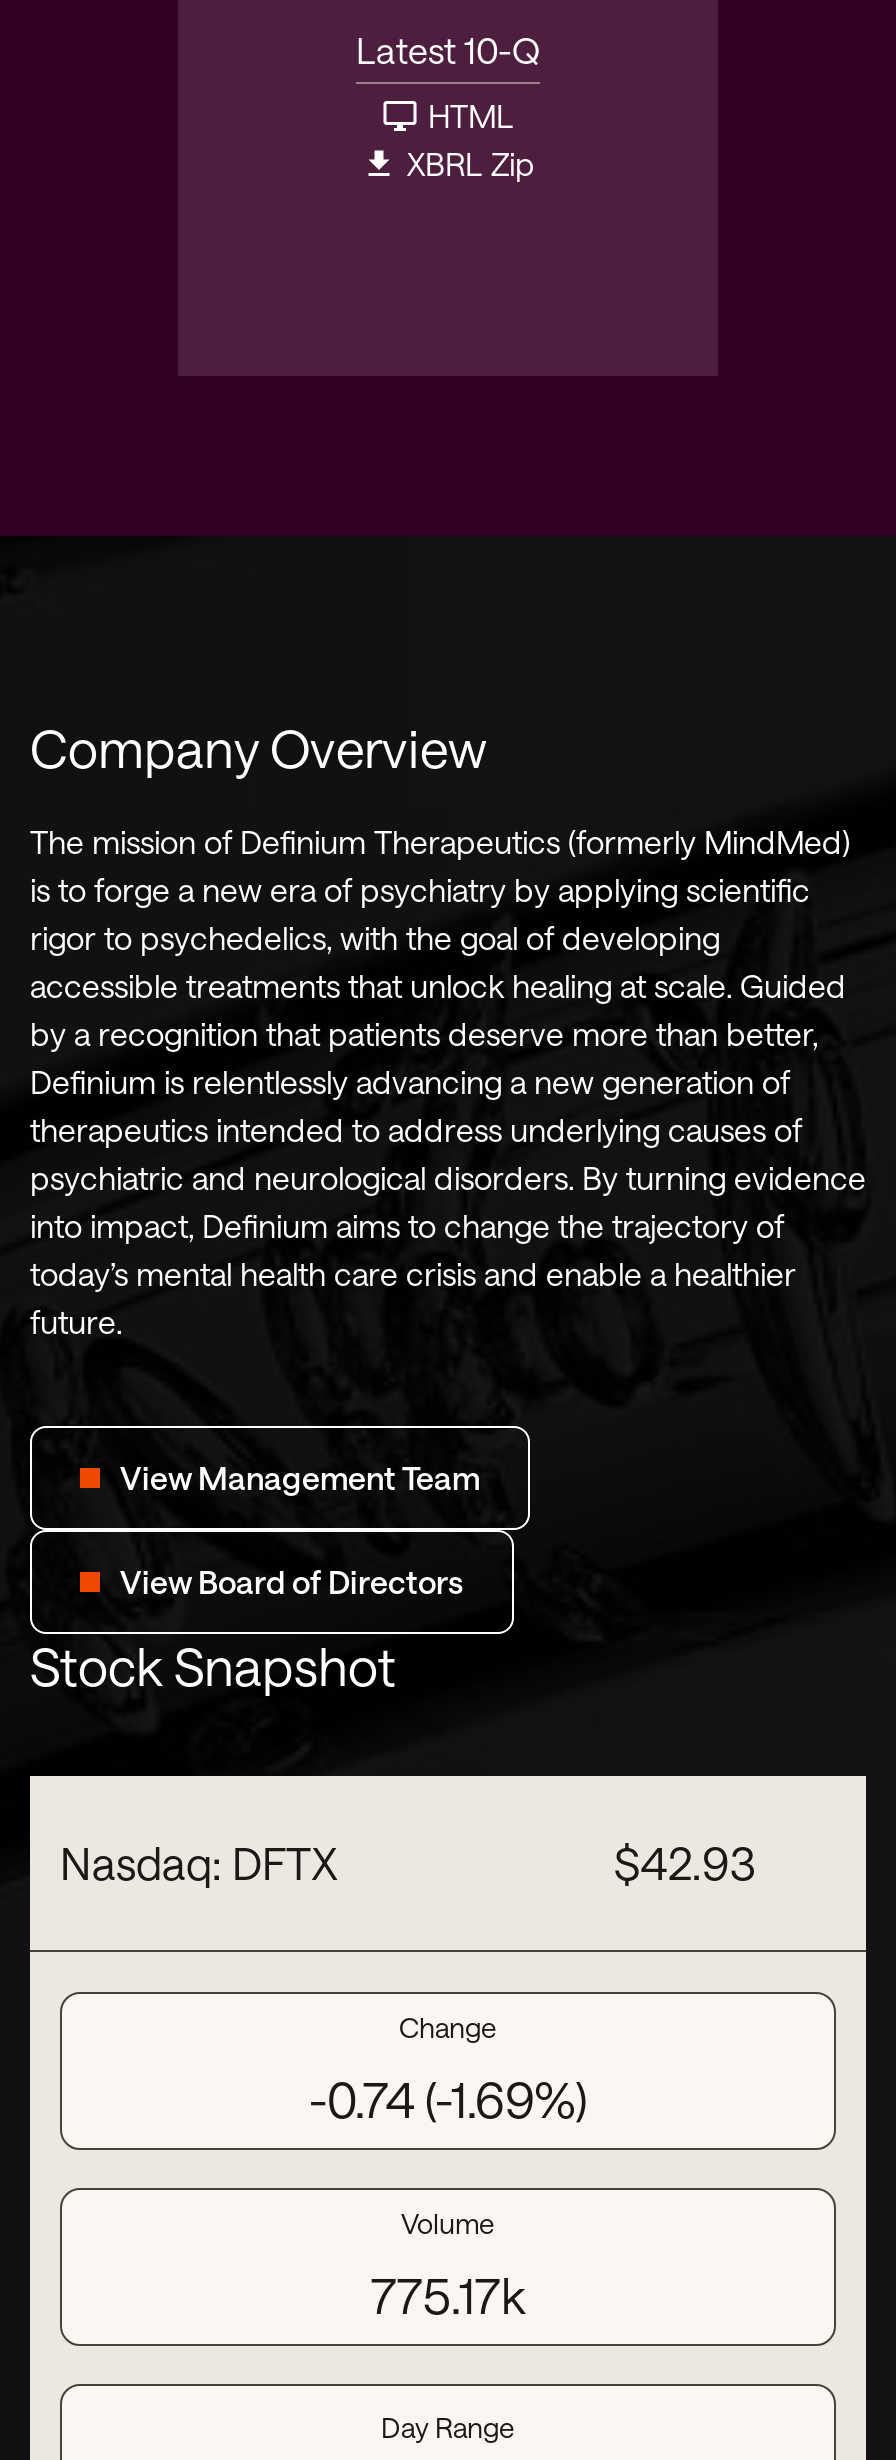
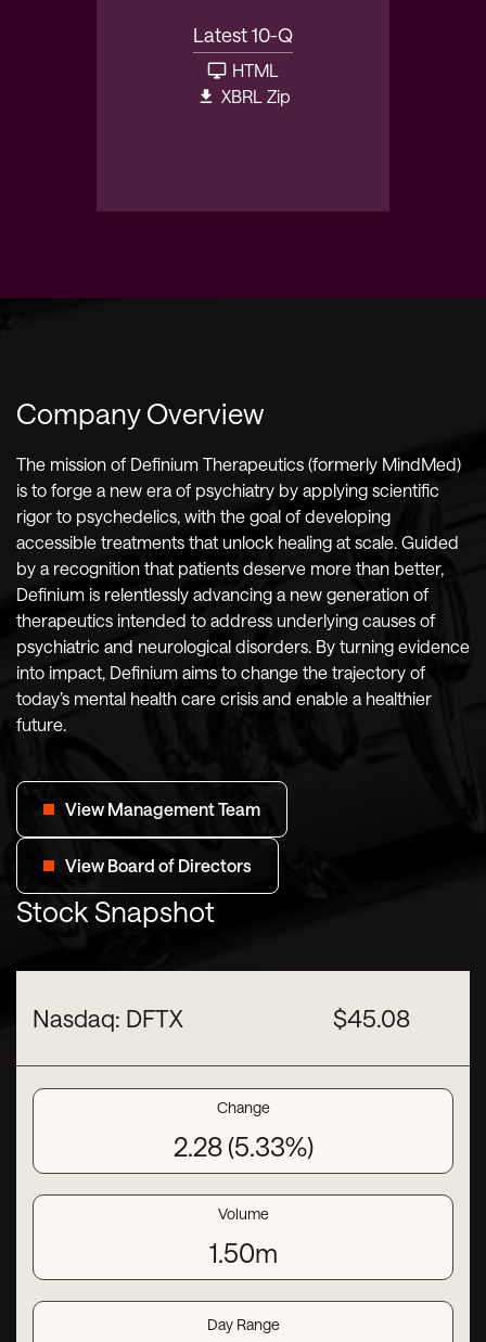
[614,1837,756,1889] $42.93 -> [333,1004,410,1032] $45.08
[309,2070,587,2128] -0.74 (-1.69%) -> [173,1130,313,1162] 2.28 (5.33%)
[371,2266,525,2324] 775.17k -> [209,1237,277,1268] 1.50m

